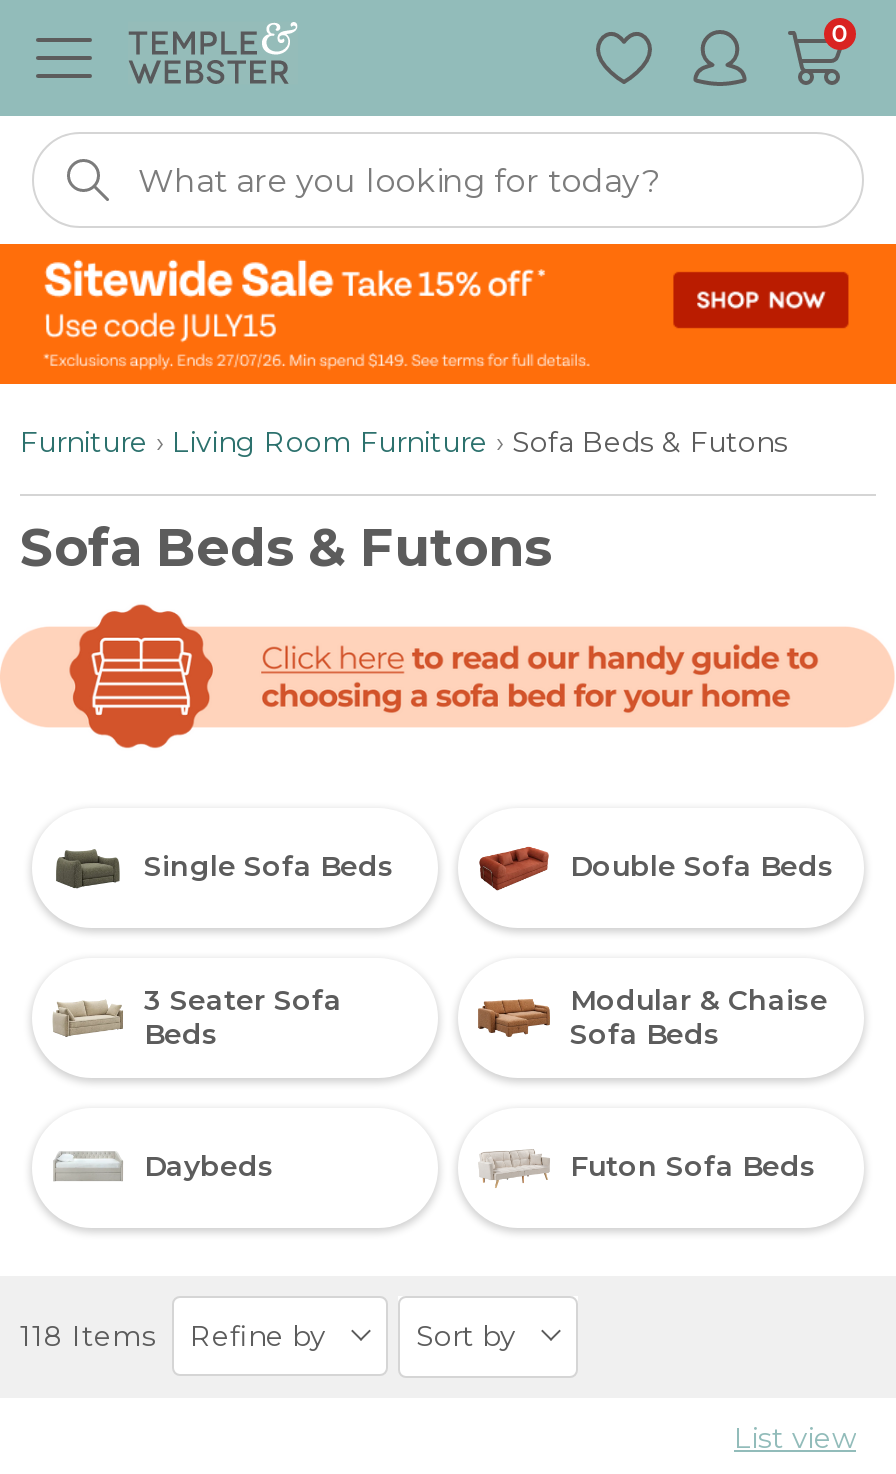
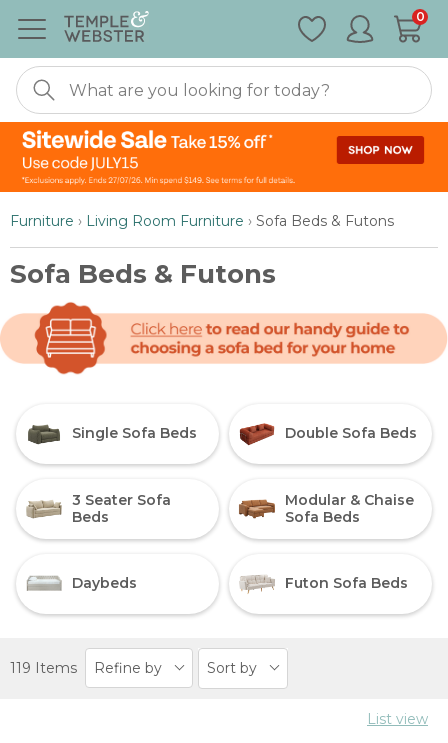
[20,1318,326,1354] 118 Items Refine by -> [10,659,162,677] 119 Items Refine by

